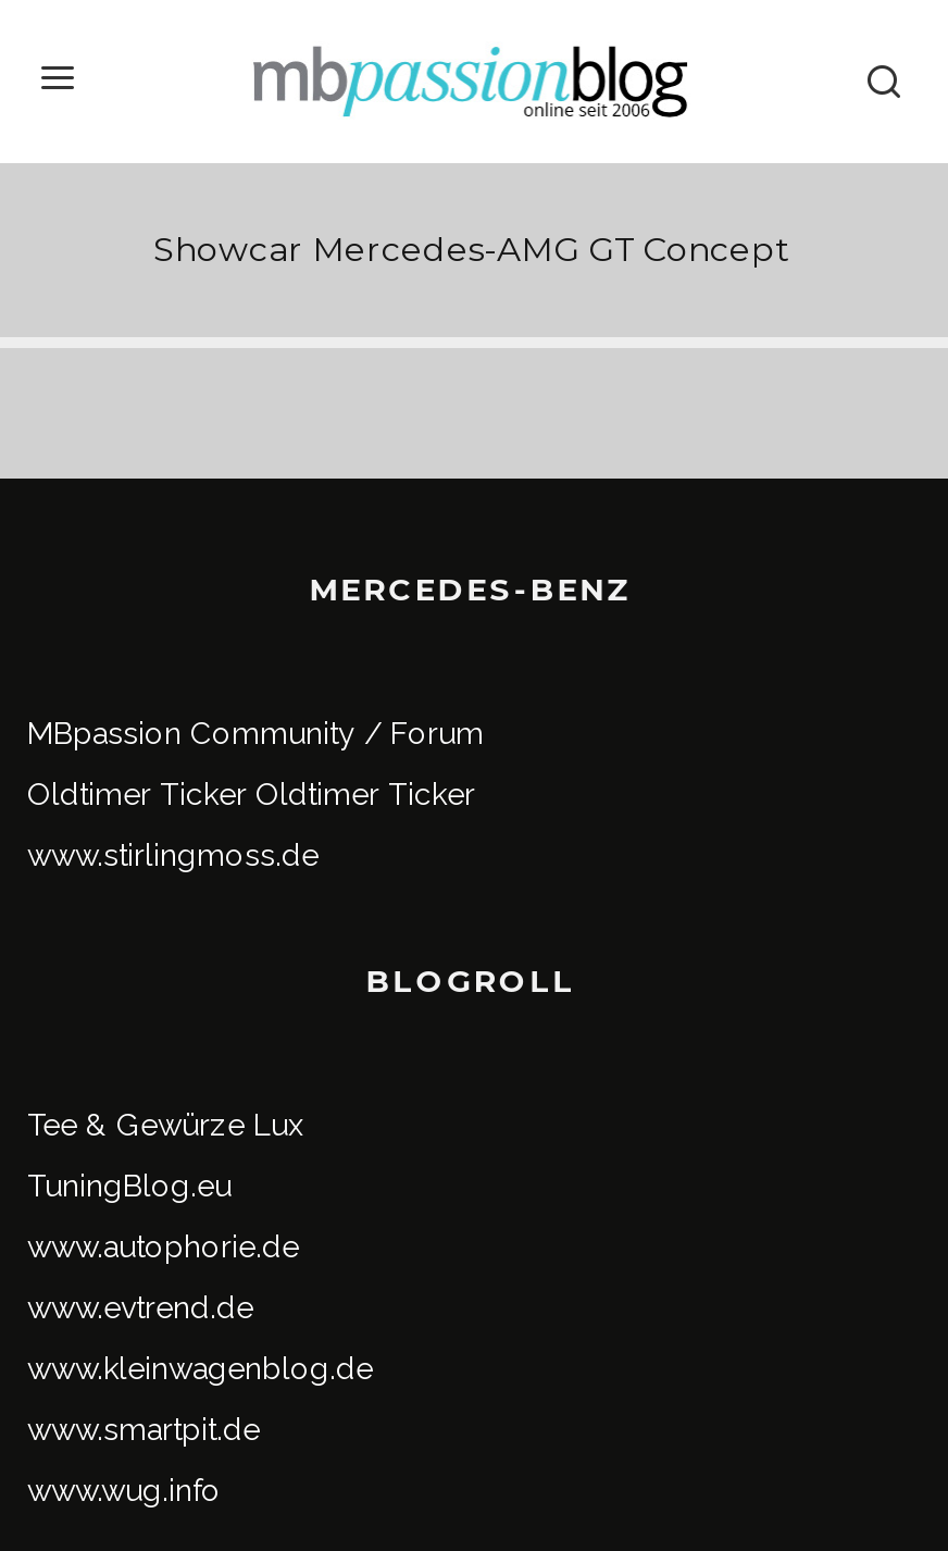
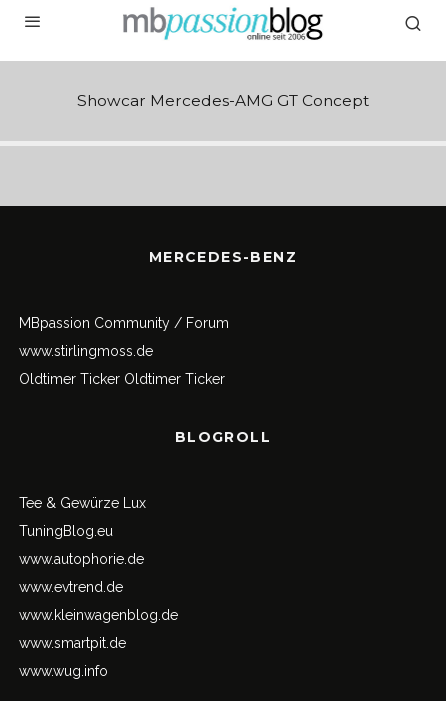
moved [27,777,475,811] -> [19,371,225,387]: Oldtimer Ticker Oldtimer Ticker
moved [27,837,319,872] -> [19,343,153,359]: www.stirlingmoss.de

